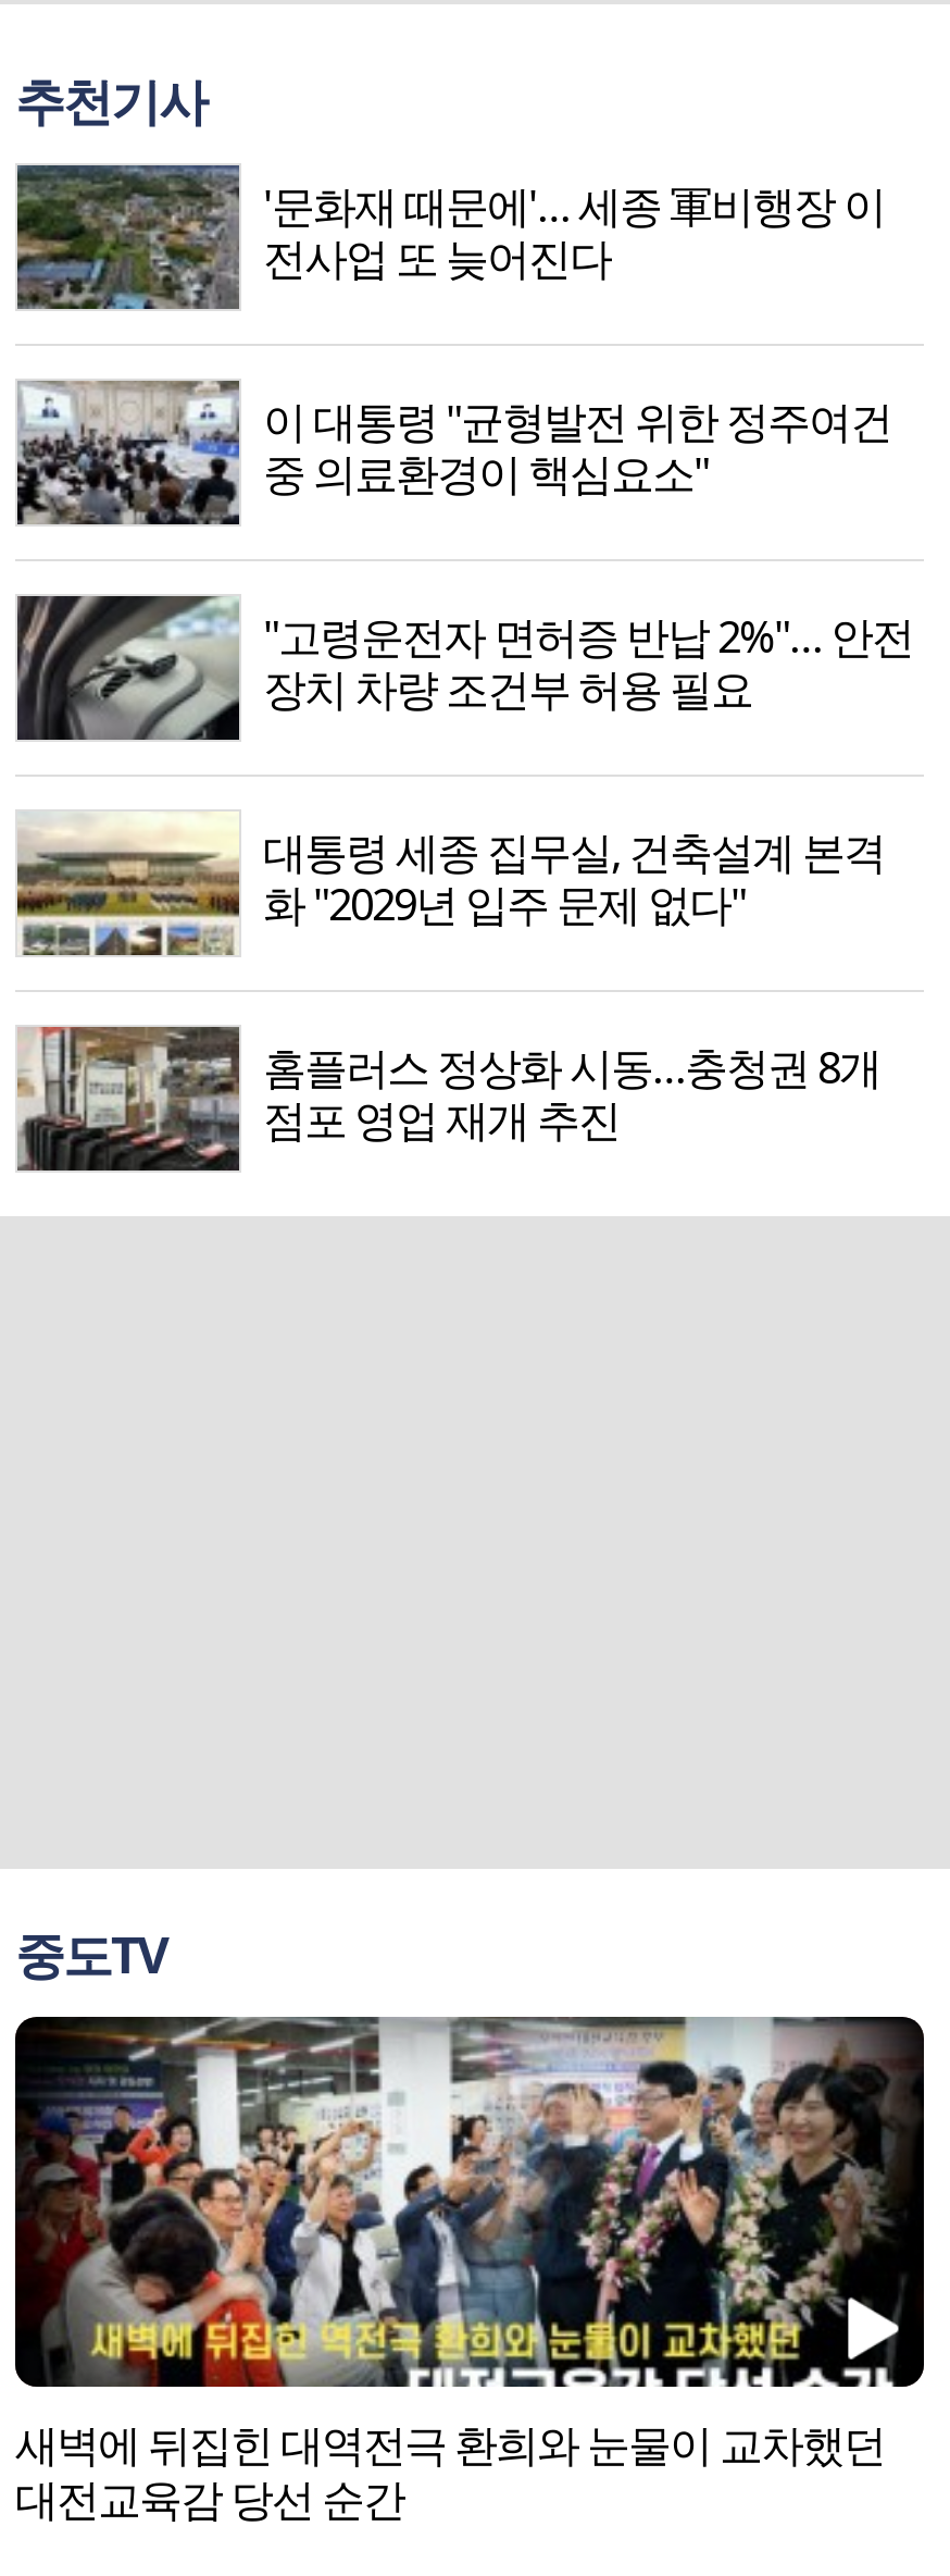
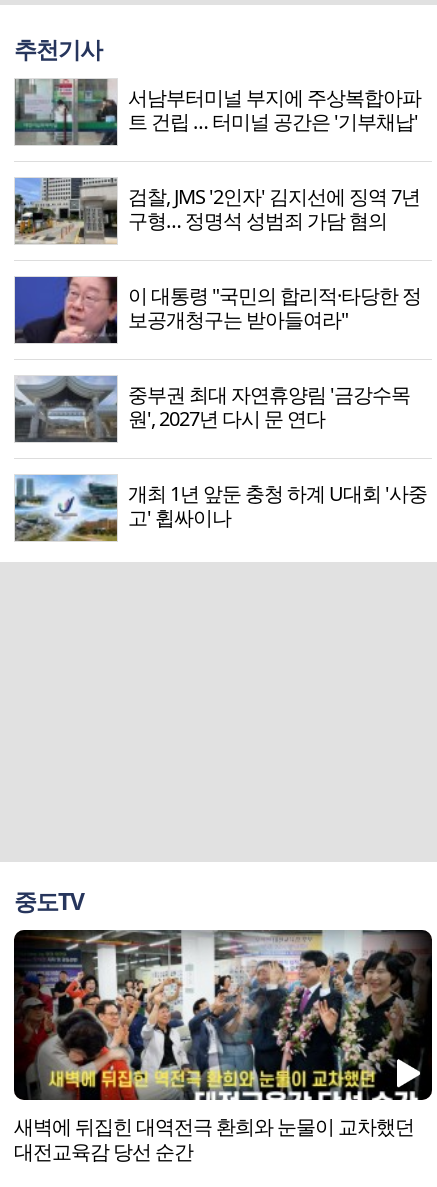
[17,163,885,311] [image] | '문화재 때문에'… 세종 軍비행장 이 | 전사업 또 늦어진다 -> [15,79,421,146] [image] | 서남부터미널 부지에 주상복합아파 | 트 건립 … 터미널 공간은 '기부채납'
[15,381,891,527] [image] | 이 대통령 "균형발전 위한 정주여건 | 중 의료환경이 핵심요소" -> [15,178,420,245] [image] | 검찰, JMS '2인자' 김지선에 징역 7년 | 구형… 정명석 성범죄 가담 혐의
[15,594,913,742] [image] | "고령운전자 면허증 반납 2%"… 안전 | 장치 차량 조건부 허용 필요 -> [14,276,421,344] [image] | 이 대통령 "국민의 합리적·타당한 정 | 보공개청구는 받아들여라"
[15,812,885,955] [image] | 대통령 세종 집무실, 건축설계 본격 | 화 "2029년 입주 문제 없다" -> [14,375,410,442] [image] | 중부권 최대 자연휴양림 '금강수목 | 원', 2027년 다시 문 연다
[15,1025,880,1173] [image] | 홈플러스 정상화 시동…충청권 8개 | 점포 영업 재개 추진 -> [15,474,427,542] [image] | 개최 1년 앞둔 충청 하계 U대회 '사중 | 고' 휩싸이나

